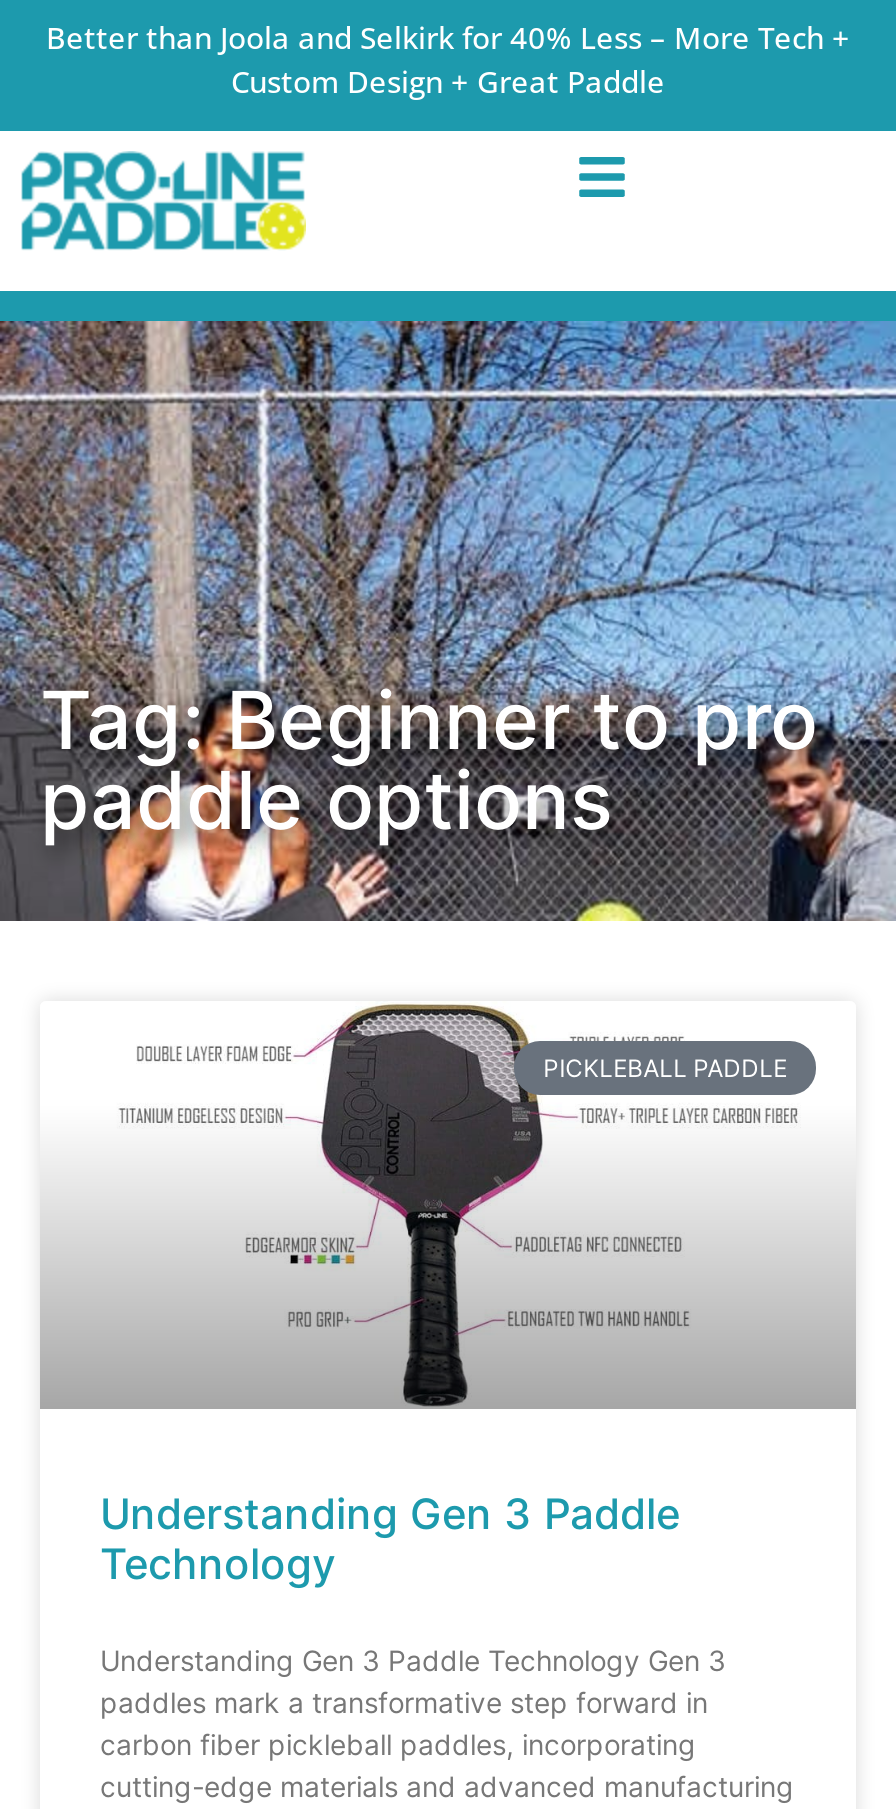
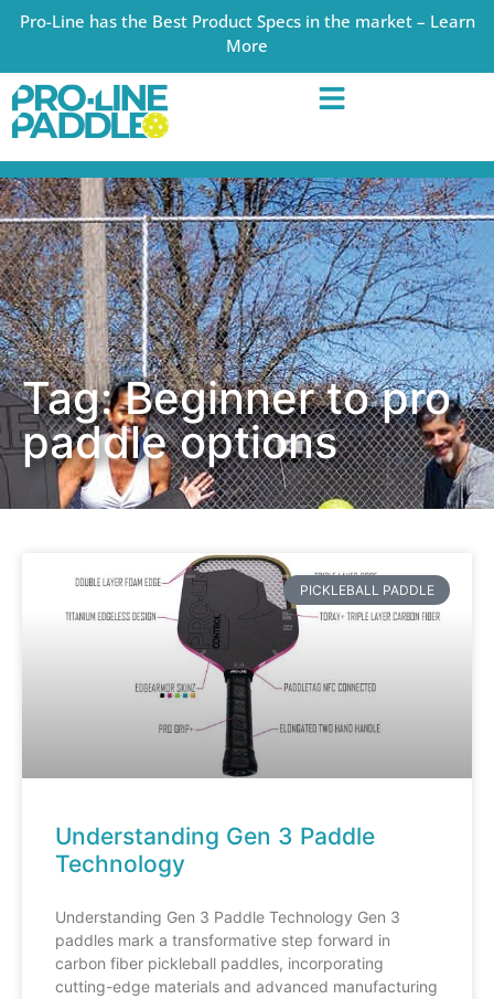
[46,17,850,101] Better than Joola and Selkirk for 40% Less – More Tech + | Custom Design + Great Paddle -> [19,10,475,56] Pro-Line has the Best Product Specs in the market – Learn | More

